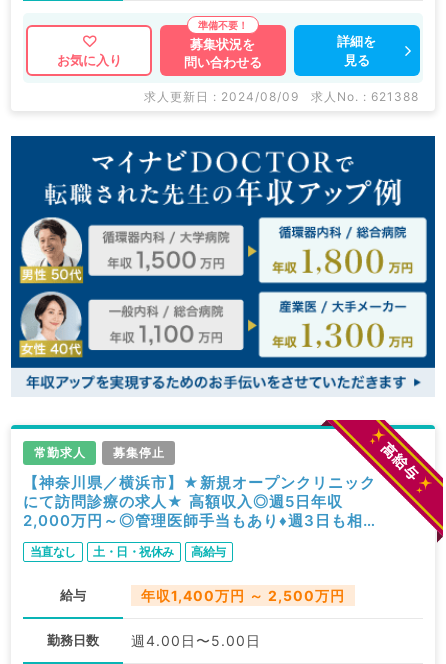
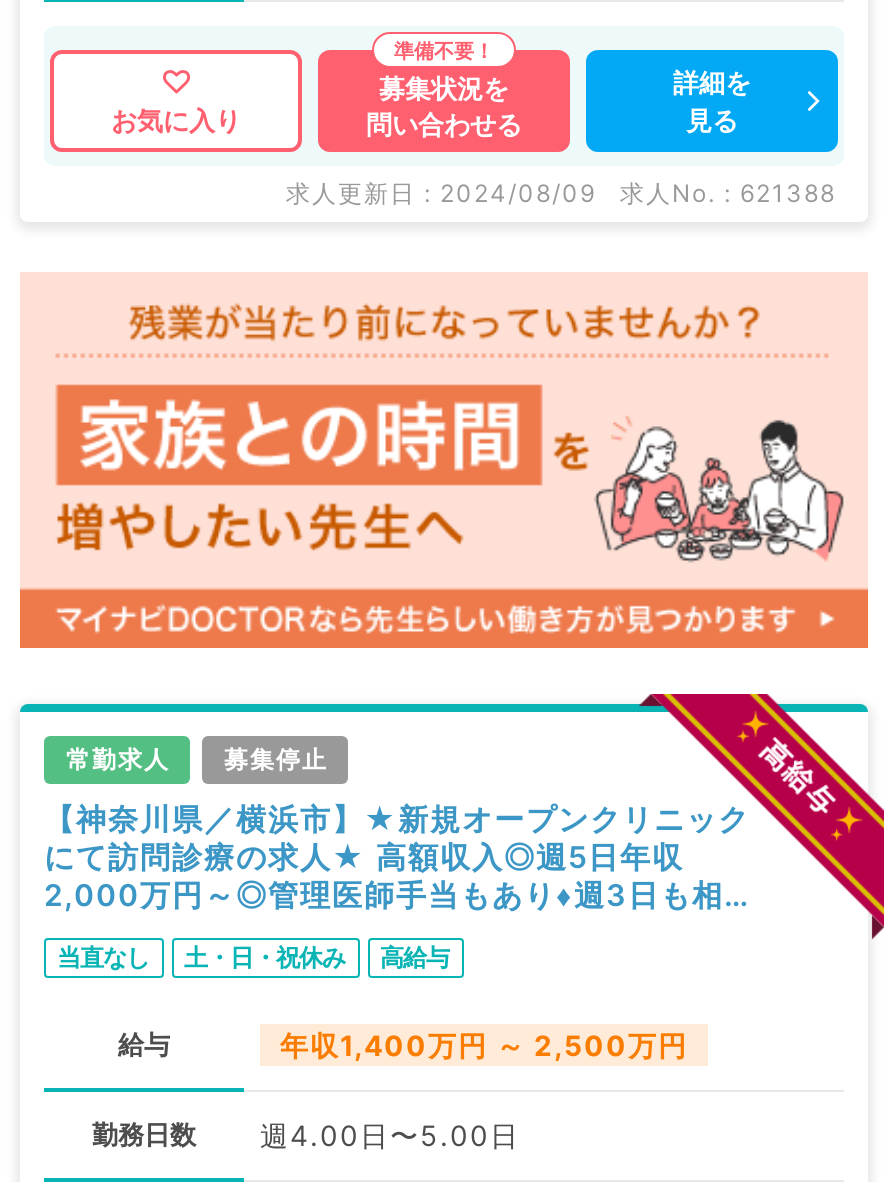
[10,135,436,397] [image] -> [18,272,870,650] [image]

